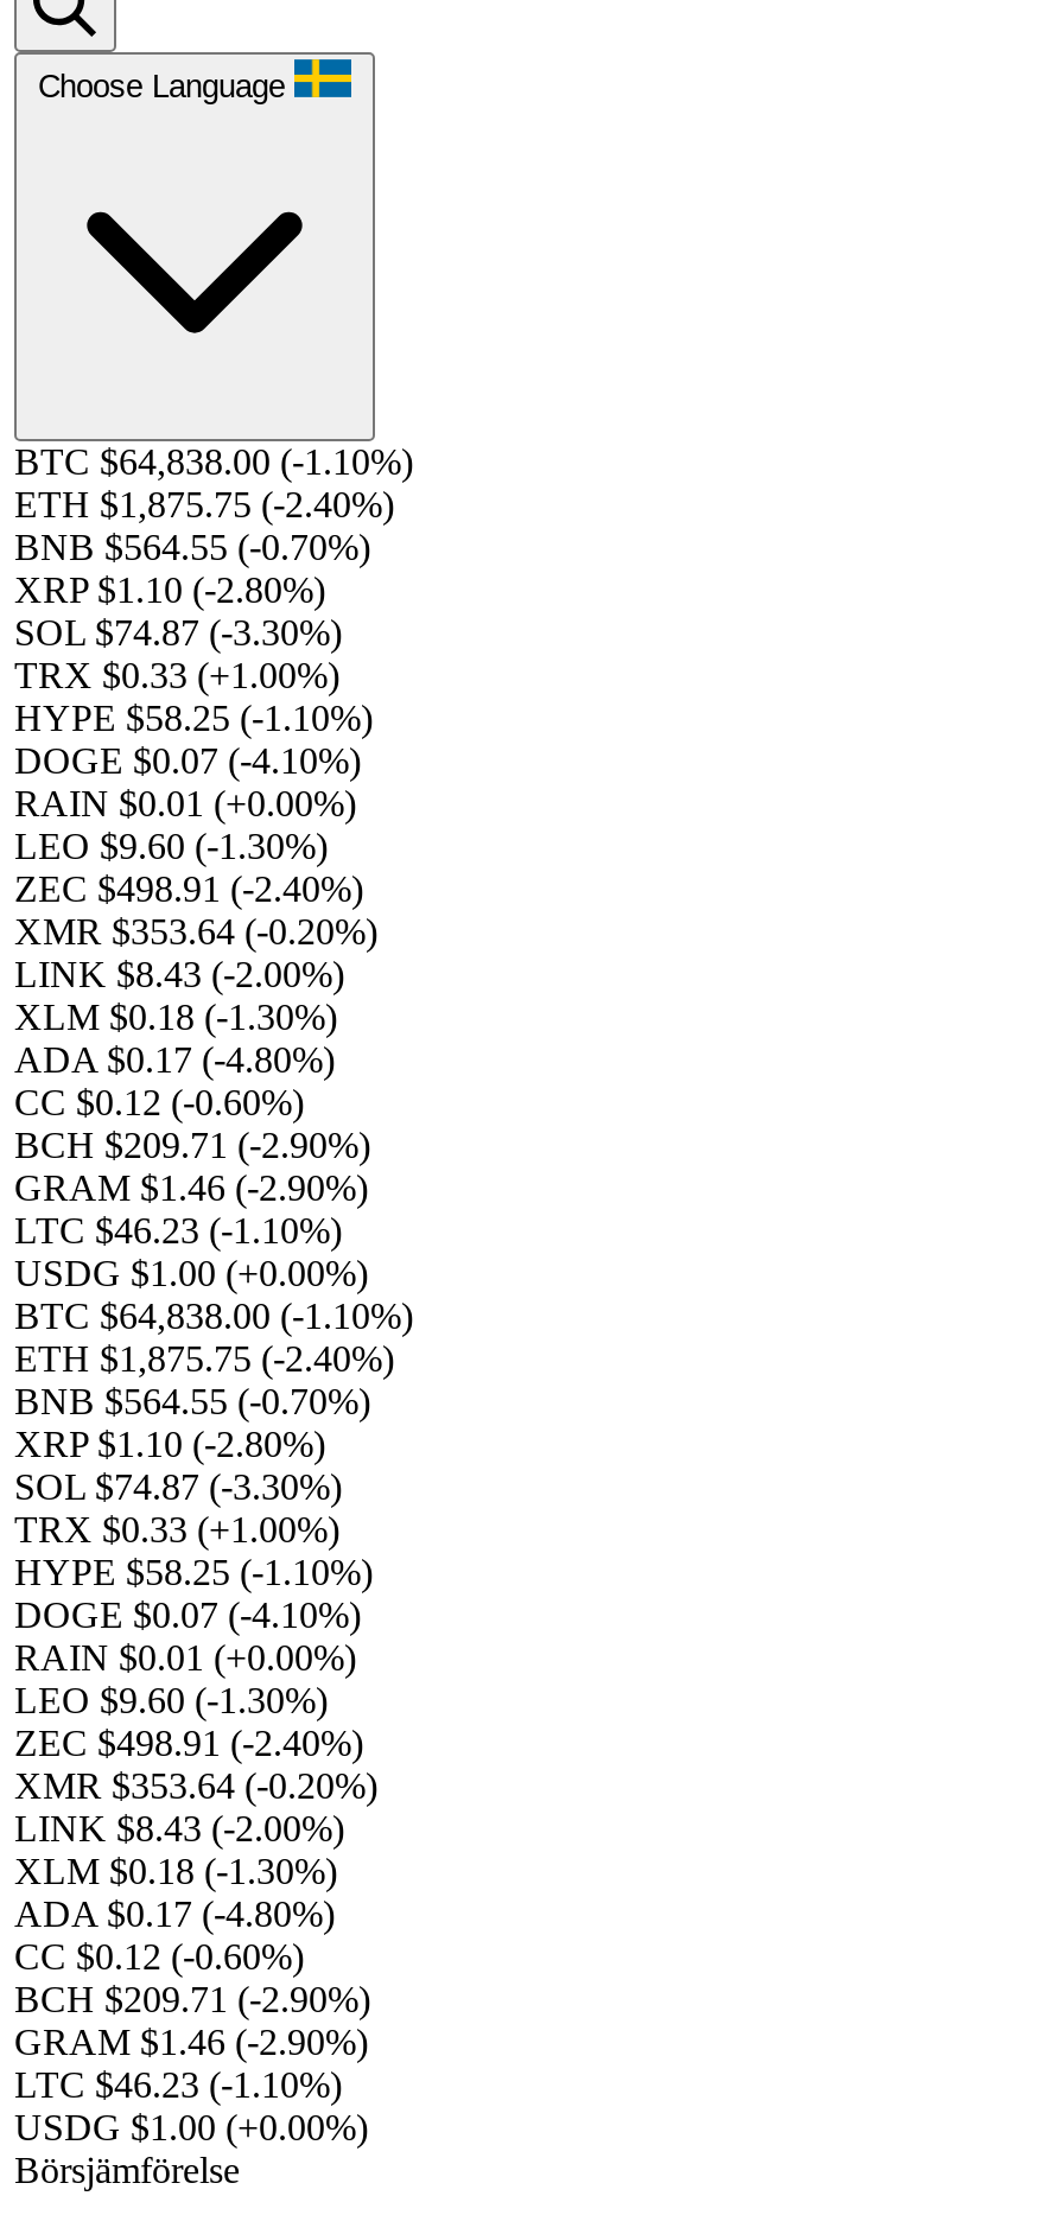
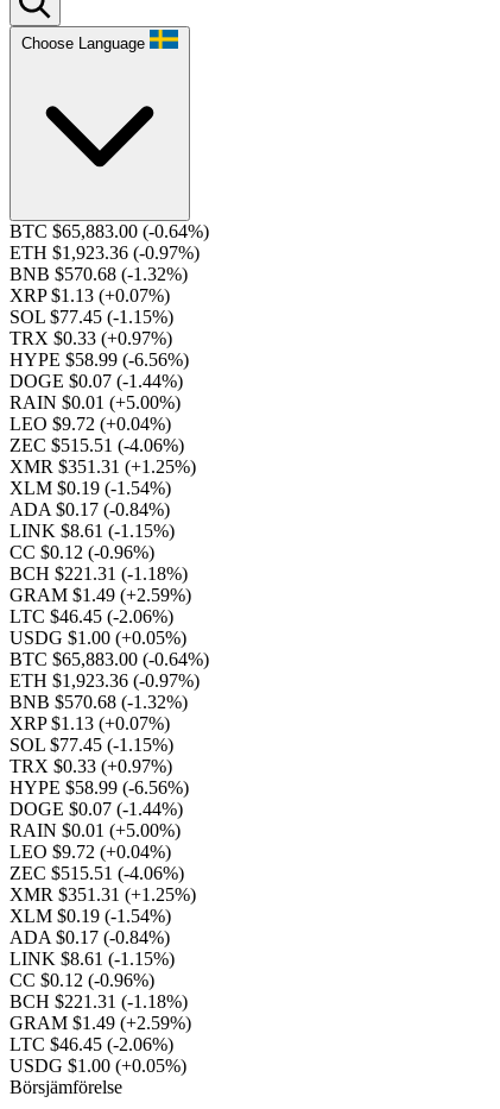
[14,441,413,2147] BTC $64,838.00(-1.10%) | ETH $1,875.75 (-2.40%) | BNB $564.55 (-0.70%) | XRP $1.10 (-2.80%) | SOL $74.87(-3.30%) | TRX $0.33 (+1.00%) | HYPE $58.25 (-1.10%) | DOGE $0.07 (-4.10%) | RAIN $0.01 (+0.00%) | LEO $9.60 (-1.30%) | ZEC $498.91 (-2.40%) | XMR $353.64(-0.20%) | LINK $8.43 (-2.00%) | XLM $0.18 (-1.30%) | ADA $0.17 (-4.80%) | CC $0.12 (-0.60%) | BCH $209.71 (-2.90%) | GRAM $1.46 (-2.90%) | LTC $46.23 (-1.10%) | USDG $1.00(+0.00%) | BTC $64,838.00 (-1.10%) | ETH $1,875.75 (-2.40%) | BNB $564.55 (-0.70%) | XRP $1.10 (-2.80%) | SOL $74.87(-3.30%) | TRX $0.33 (+1.00%) | HYPE $58.25 (-1.10%) | DOGE $0.07 (-4.10%) | RAIN $0.01 (+0.00%) | LEO $9.60 (-1.30%) | ZEC $498.91 (-2.40%) | XMR $353.64(-0.20%) | LINK $8.43 (-2.00%) | XLM $0.18 (-1.30%) | ADA $0.17 (-4.80%) | CC $0.12 (-0.60%) | BCH $209.71 (-2.90%) | GRAM $1.46 (-2.90%) | LTC $46.23 (-1.10%) | USDG $1.00(+0.00%) -> [10,221,209,1076] BTC $65,883.00(-0.64%) | ETH $1,923.36 (-0.97%) | BNB $570.68 (-1.32%) | XRP $1.13 (+0.07%) | SOL $77.45(-1.15%) | TRX $0.33 (+0.97%) | HYPE $58.99 (-6.56%) | DOGE $0.07 (-1.44%) | RAIN $0.01 (+5.00%) | LEO $9.72 (+0.04%) | ZEC $515.51 (-4.06%) | XMR $351.31(+1.25%) | XLM $0.19 (-1.54%) | ADA $0.17 (-0.84%) | LINK $8.61 (-1.15%) | CC $0.12 (-0.96%) | BCH $221.31 (-1.18%) | GRAM $1.49 (+2.59%) | LTC $46.45 (-2.06%) | USDG $1.00(+0.05%) | BTC $65,883.00 (-0.64%) | ETH $1,923.36 (-0.97%) | BNB $570.68 (-1.32%) | XRP $1.13 (+0.07%) | SOL $77.45(-1.15%) | TRX $0.33 (+0.97%) | HYPE $58.99 (-6.56%) | DOGE $0.07 (-1.44%) | RAIN $0.01 (+5.00%) | LEO $9.72 (+0.04%) | ZEC $515.51 (-4.06%) | XMR $351.31(+1.25%) | XLM $0.19 (-1.54%) | ADA $0.17 (-0.84%) | LINK $8.61 (-1.15%) | CC $0.12 (-0.96%) | BCH $221.31 (-1.18%) | GRAM $1.49 (+2.59%) | LTC $46.45 (-2.06%) | USDG $1.00(+0.05%)

